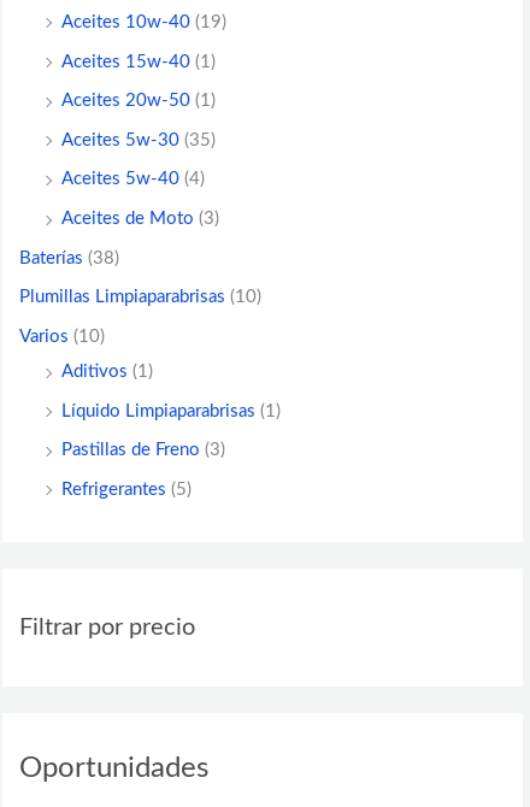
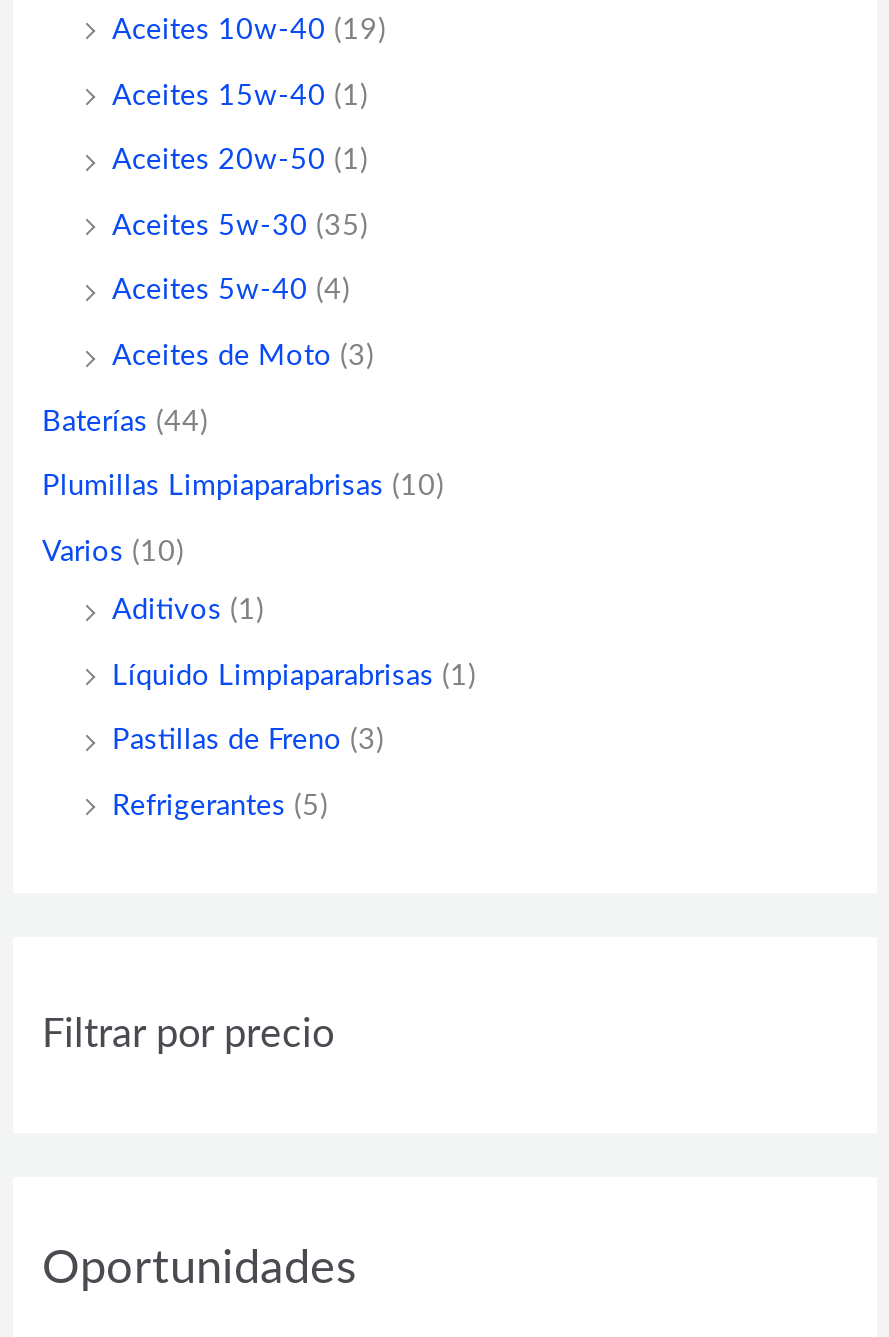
[20,249,120,267] Baterías (38) -> [42,407,208,437] Baterías (44)

